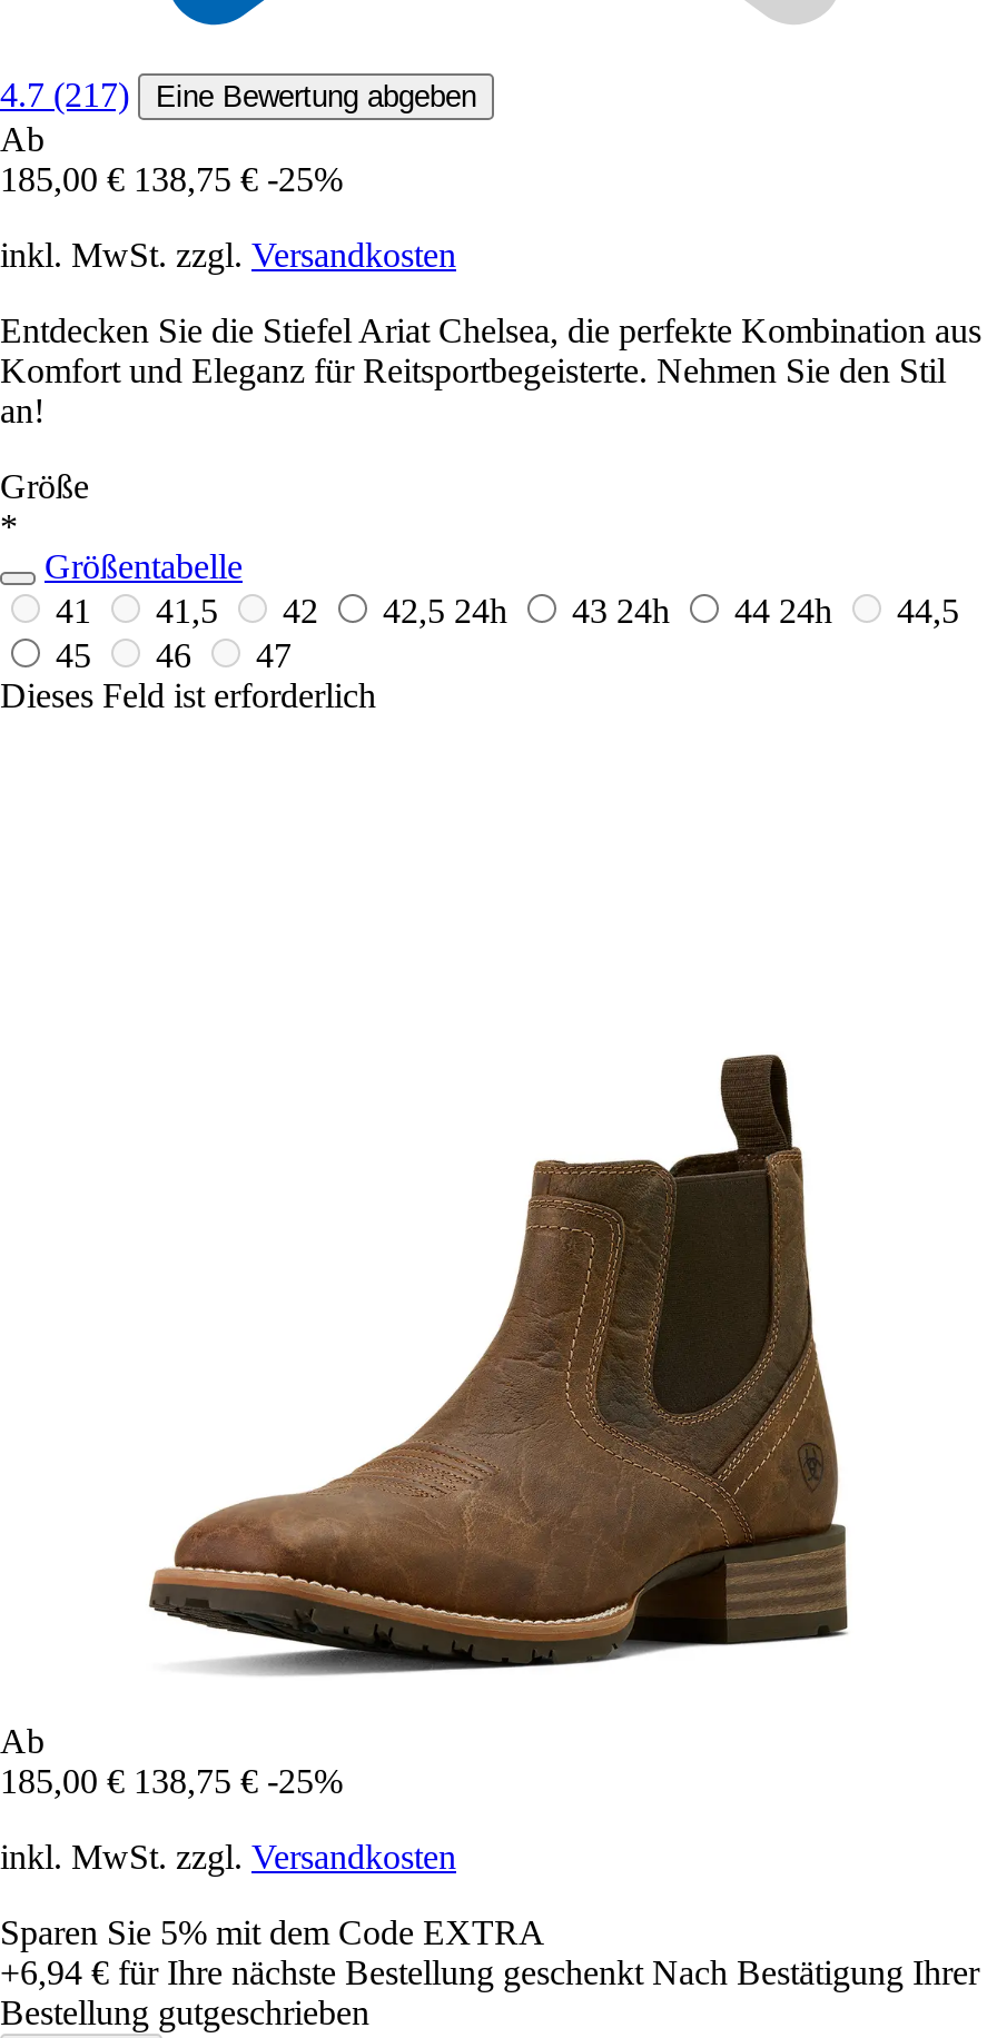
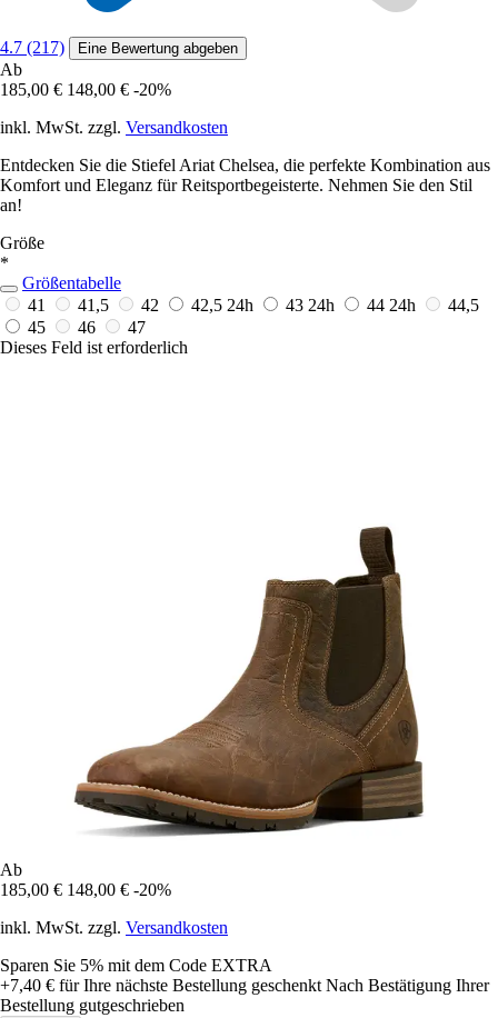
[0,161,343,199] 185,00 € 138,75 € -25% -> [0,80,171,99] 185,00 € 148,00 € -20%
[0,1763,343,1801] 185,00 € 138,75 € -25% -> [0,881,171,899] 185,00 € 148,00 € -20%
[0,1954,979,1992] +6,94 €für Ihre nächste Bestellung geschenkt Nach Bestätigung Ihrer -> [0,976,489,995] +7,40 €für Ihre nächste Bestellung geschenkt Nach Bestätigung Ihrer

